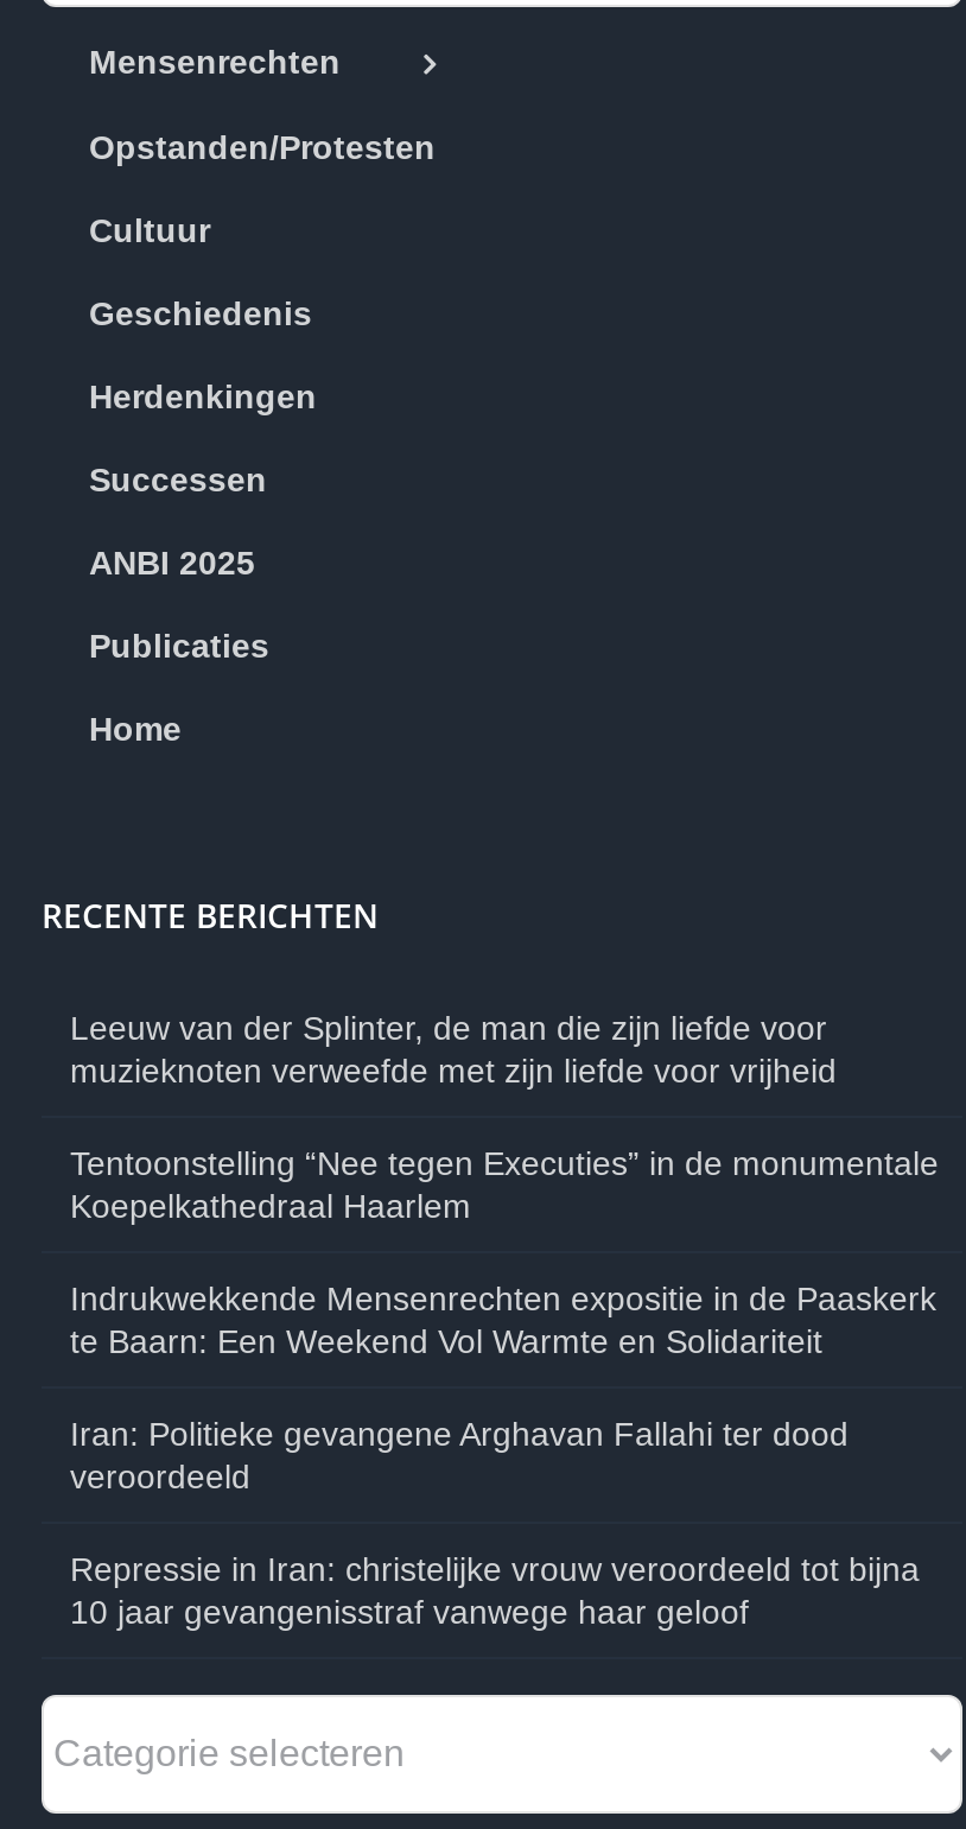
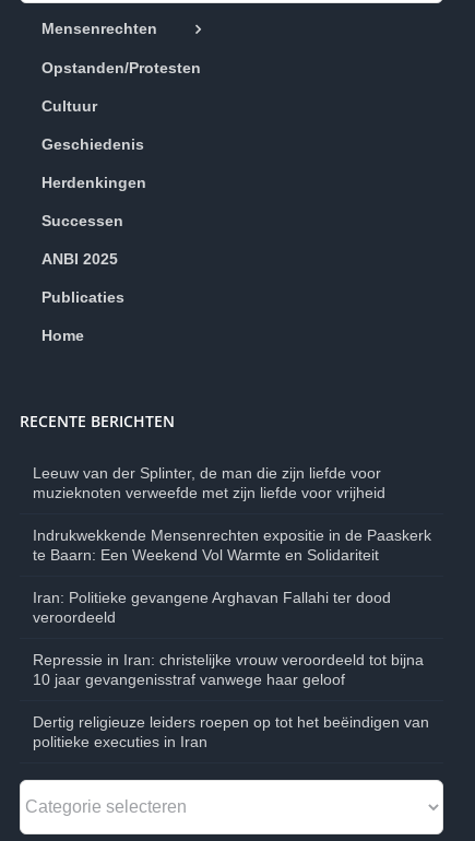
[70,1145,939,1226] Tentoonstelling “Nee tegen Executies” in de monumentale | Koepelkathedraal Haarlem -> none
moved [70,1281,936,1632] -> [33,527,431,689]: Indrukwekkende Mensenrechten expositie in de Paaskerk | te Baarn: Een Weekend Vol Warmte en Solidariteit | Iran: Politieke gevangene Arghavan Fallahi ter dood | veroordeeld | Repressie in Iran: christelijke vrouw veroordeeld tot bijna | 10 jaar gevangenisstraf vanwege haar geloof
none -> [33,714,429,751] Dertig religieuze leiders roepen op tot het beëindigen van | politieke executies in Iran

